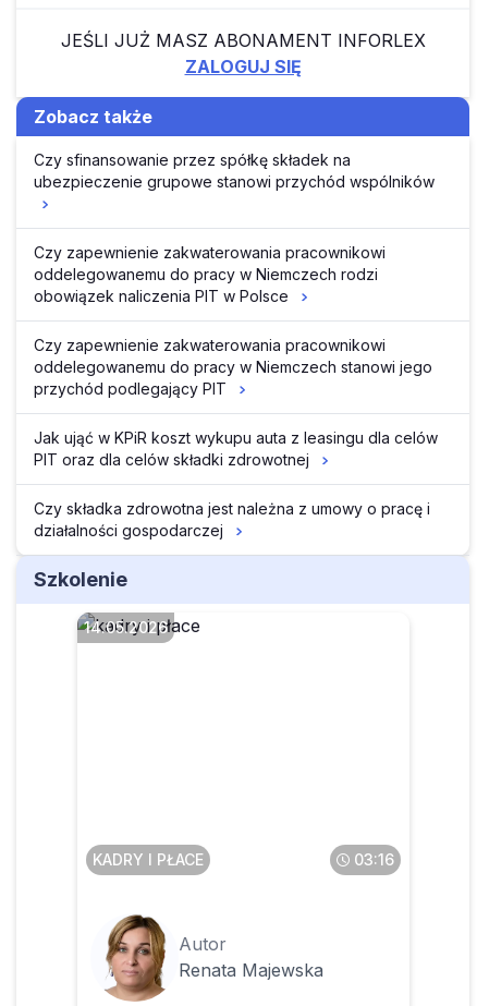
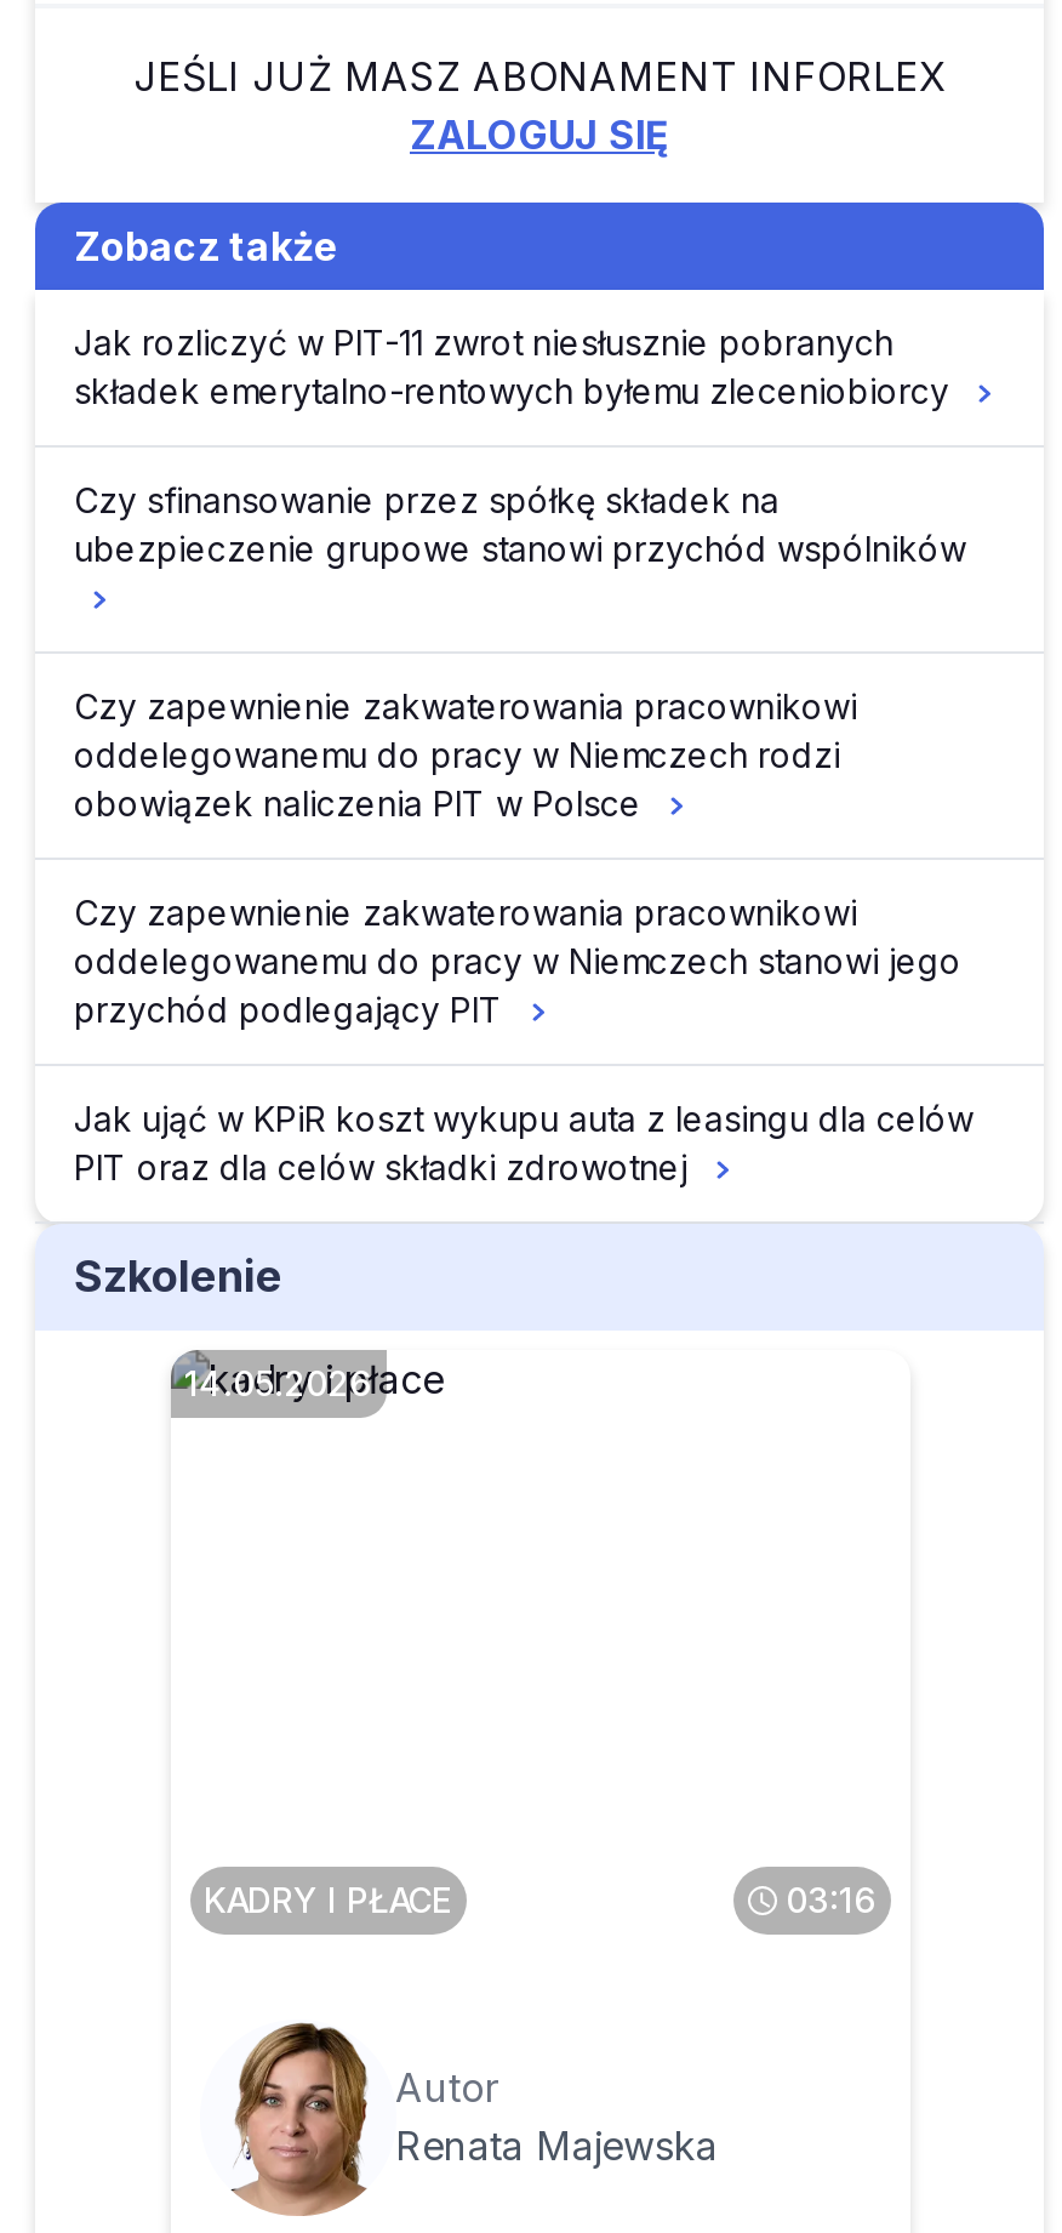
none -> [74,320,949,410] Jak rozliczyć w PIT-11 zwrot niesłusznie pobranych | składek emerytalno-rentowych byłemu zleceniobiorcy
moved [34,150,438,468] -> [74,478,973,1186]: Czy sfinansowanie przez spółkę składek na | ubezpieczenie grupowe stanowi przychód wspólników | Czy zapewnienie zakwaterowania pracownikowi | ... | Jak ująć w KPiR koszt wykupu auta z leasingu dla celów | PIT oraz dla celów składki zdrowotnej
[34,499,430,539] Czy składka zdrowotna jest należna z umowy o pracę i | działalności gospodarczej -> none

